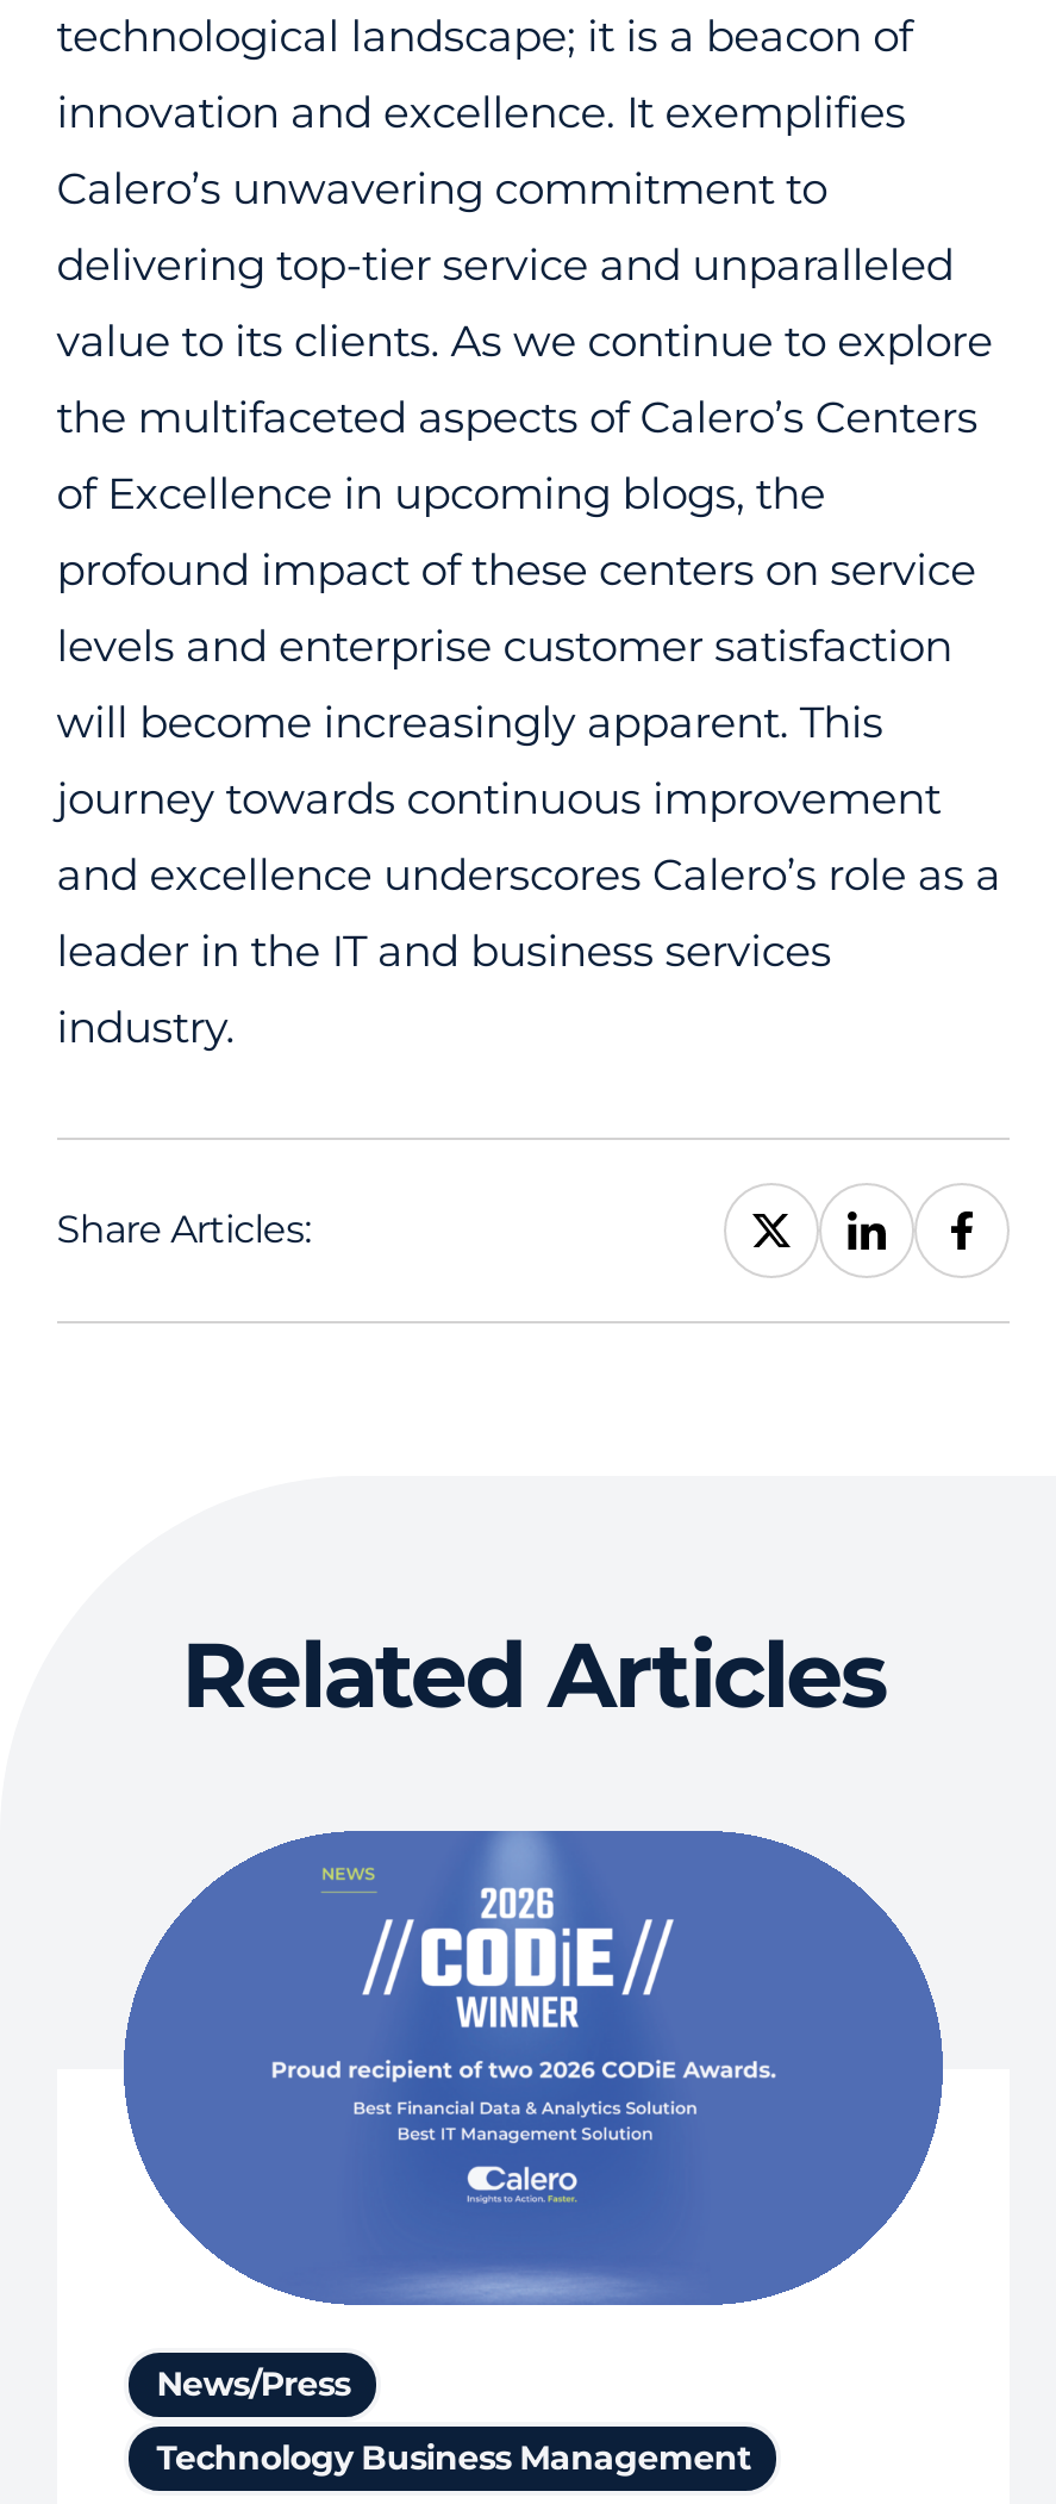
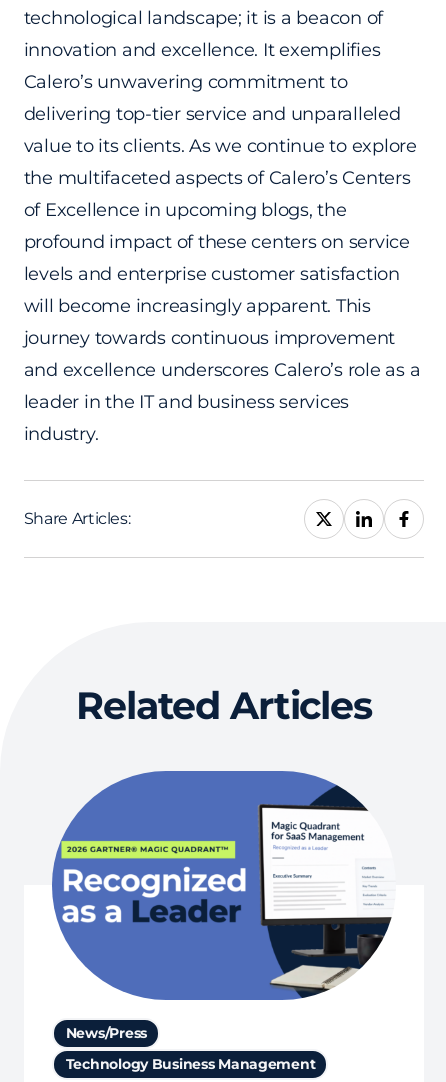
[124,1830,945,2309] [image] -> [52,772,395,1000] [image]

